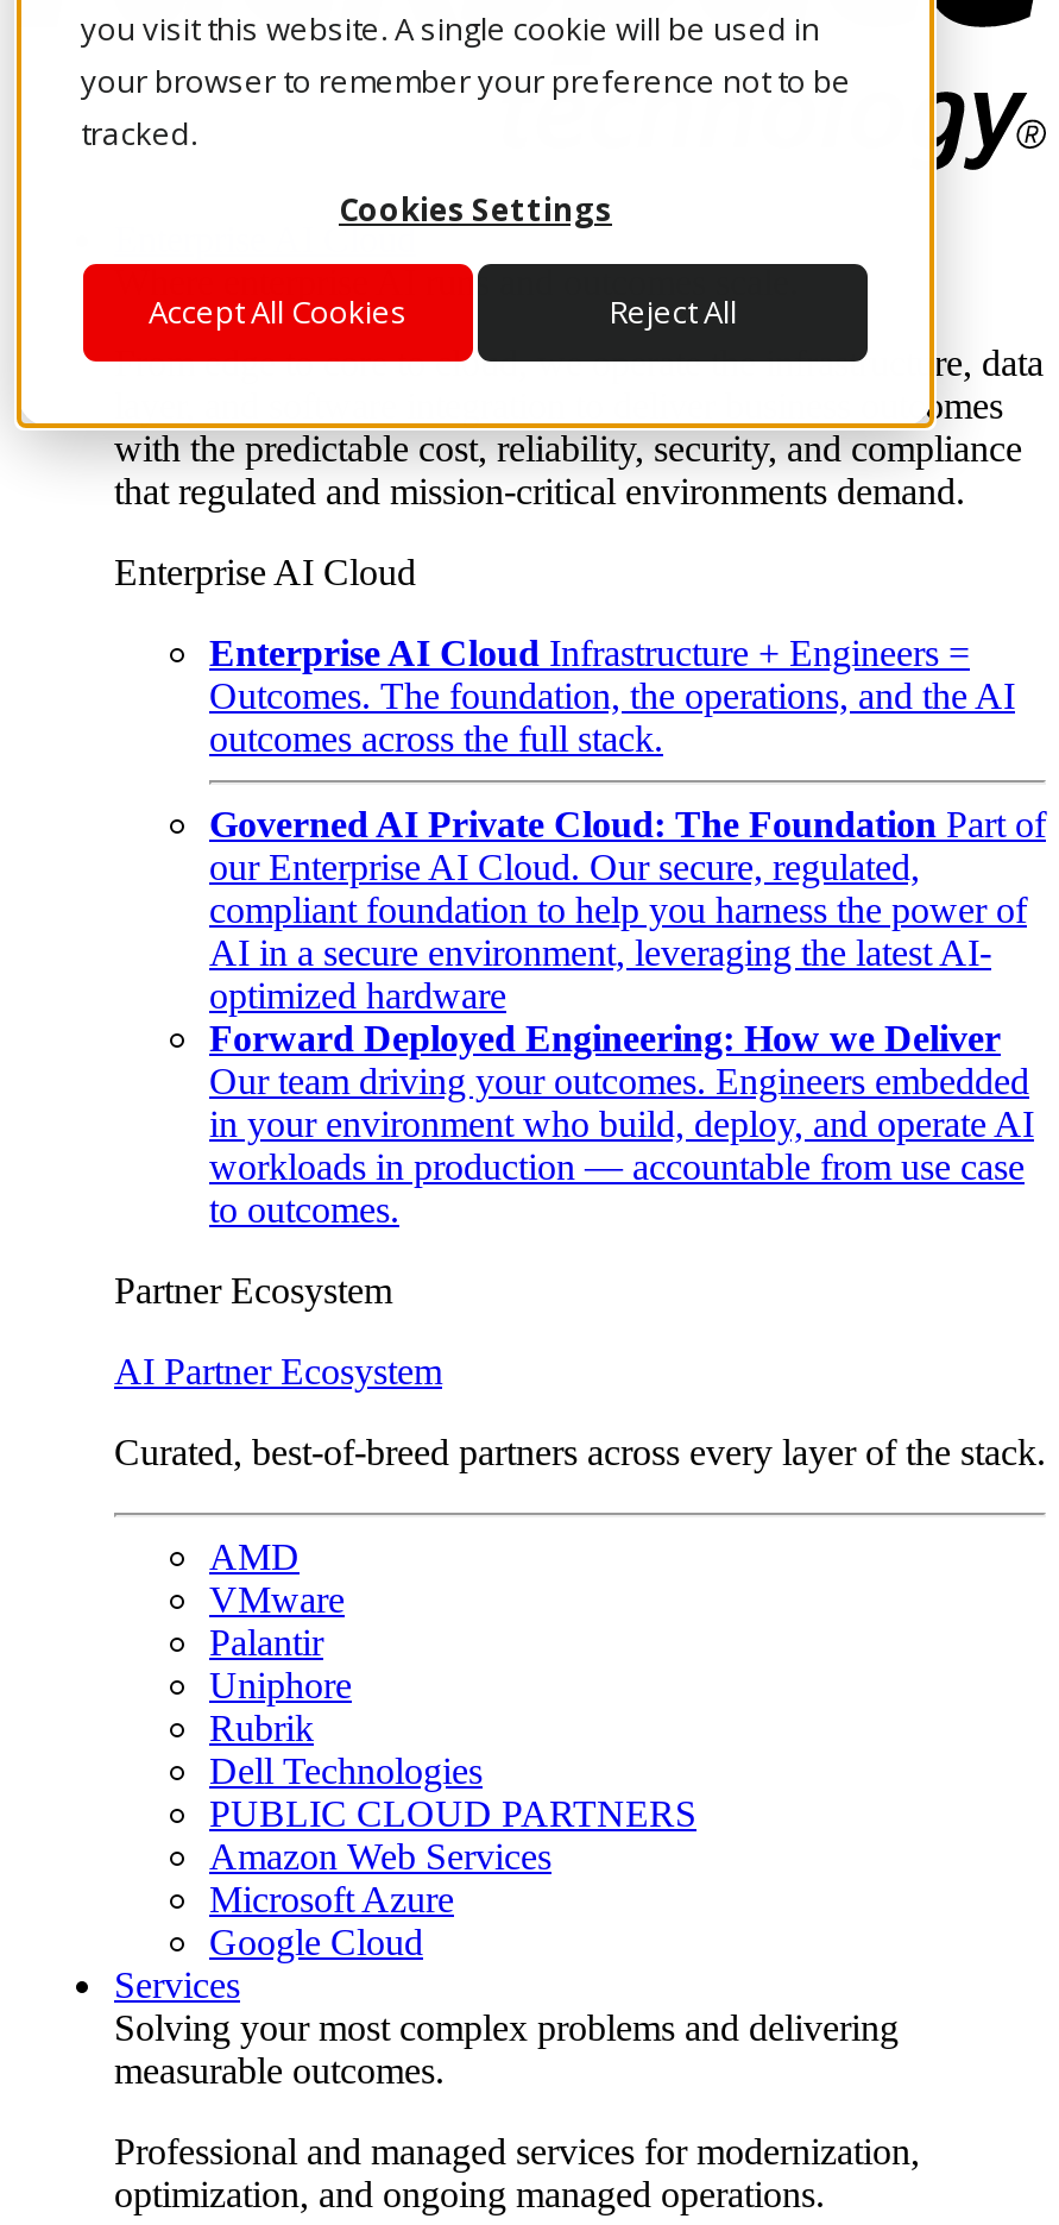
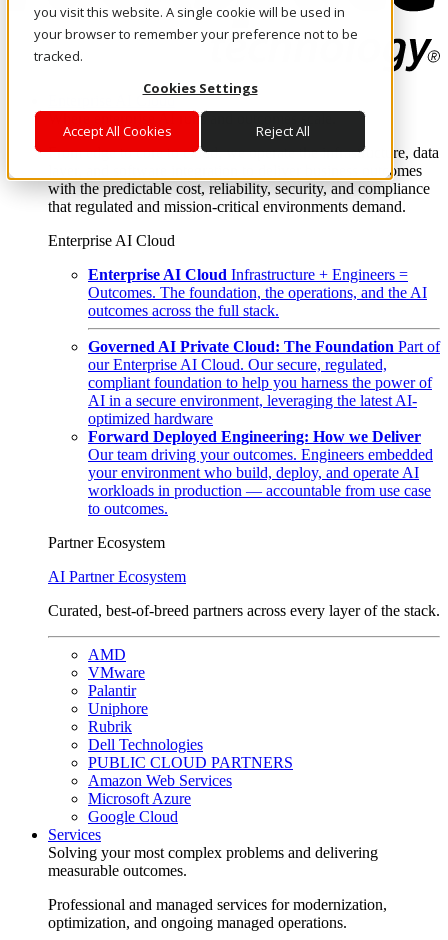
[209,1104,1034,1144] in your environment who build, deploy, and operate AI -> [88,464,419,481] your environment who build, deploy, and operate AI

